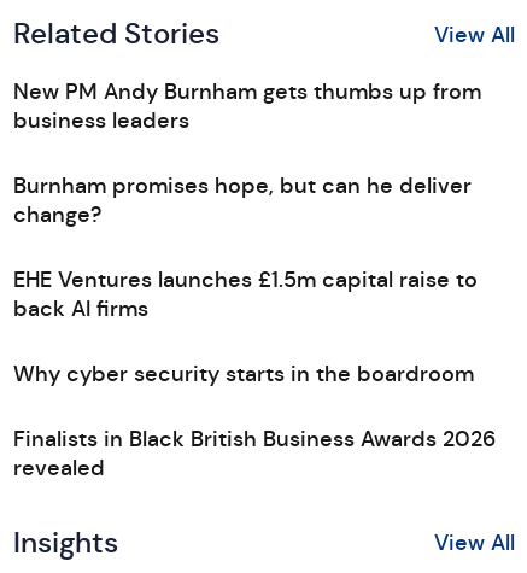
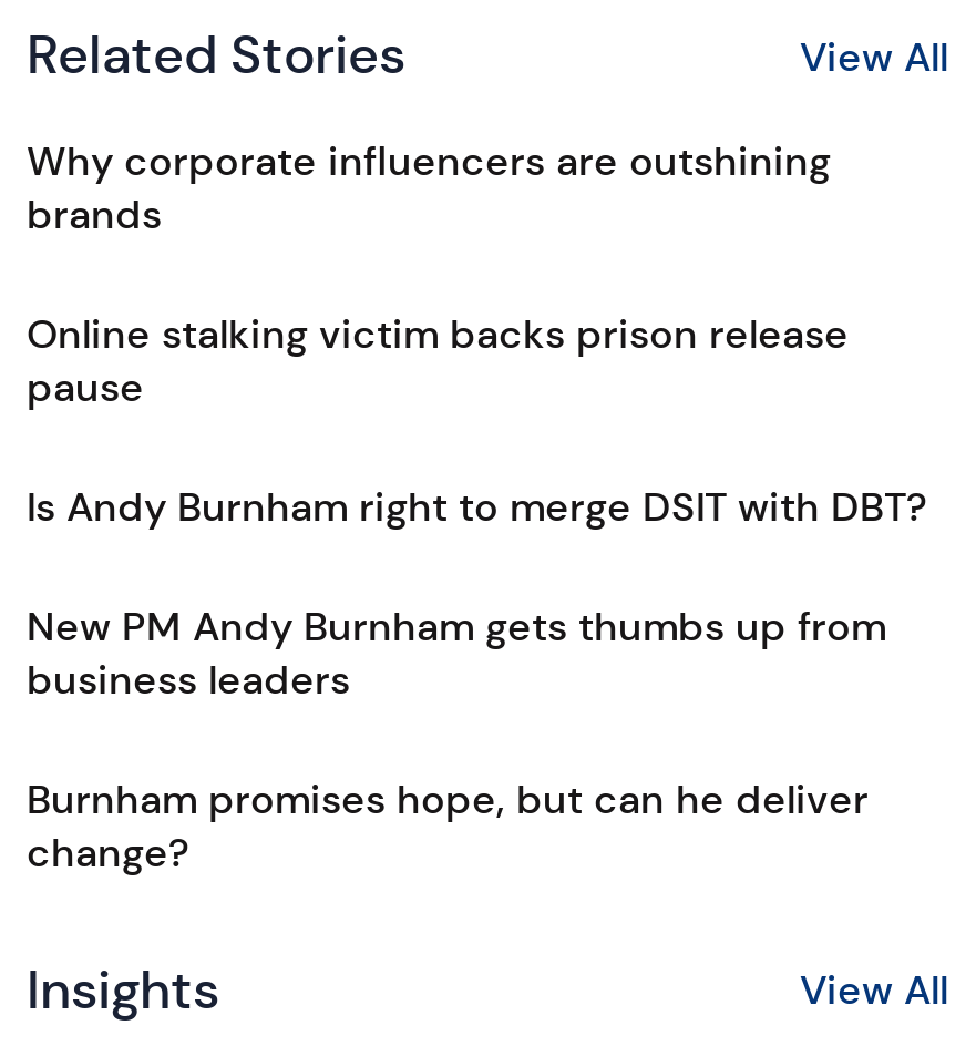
none -> [27,138,926,533] Why corporate influencers are outshining | brands | Online stalking victim backs prison release | pause | Is Andy Burnham right to merge DSIT with DBT?
moved [13,79,481,228] -> [27,603,886,878]: New PM Andy Burnham gets thumbs up from | business leaders | Burnham promises hope, but can he deliver | change?
[13,267,496,482] EHE Ventures launches £1.5m capital raise to | back AI firms | Why cyber security starts in the boardroom | Finalists in Black British Business Awards 2026 | revealed -> none

